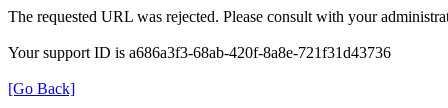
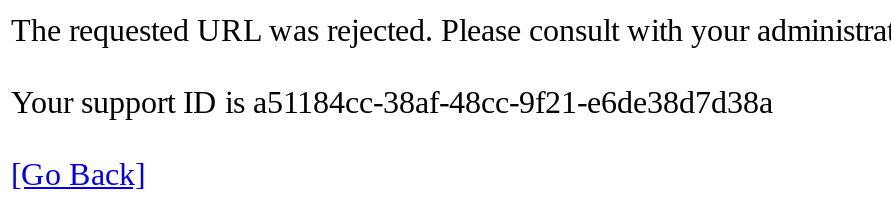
[8,44,391,61] Your support ID is a686a3f3-68ab-420f-8a8e-721f31d43736 -> [11,85,773,119] Your support ID is a51184cc-38af-48cc-9f21-e6de38d7d38a

